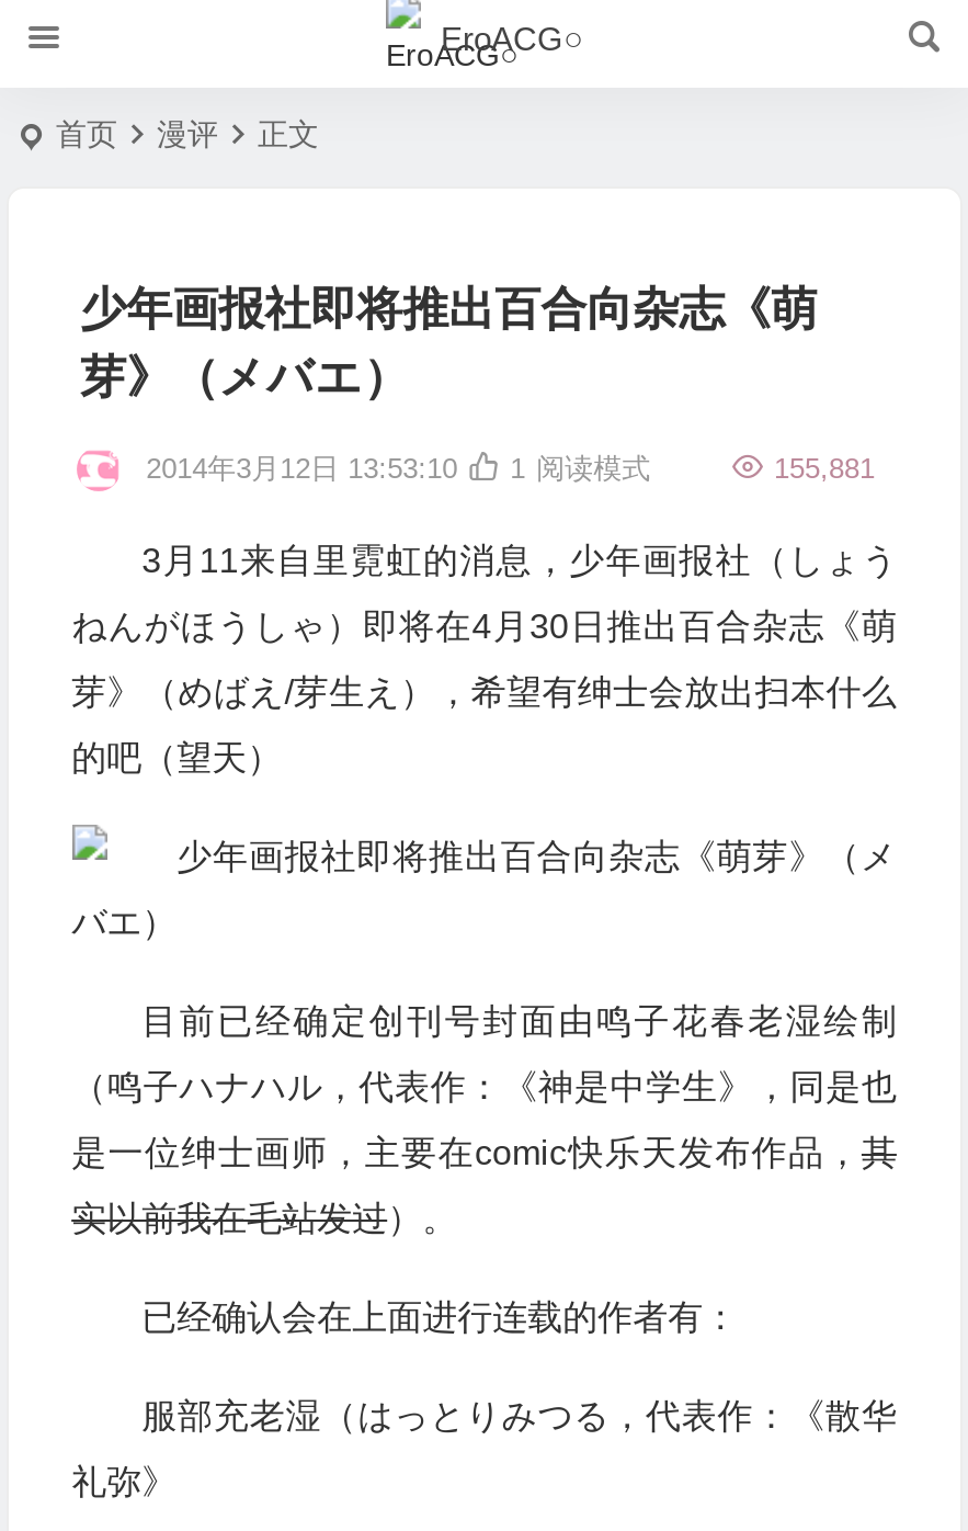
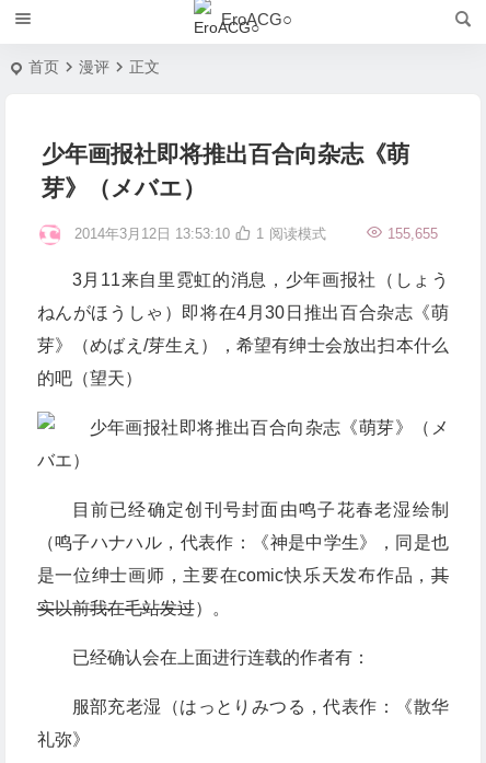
[774,452,875,485] 155,881 -> [387,226,438,242] 155,655

